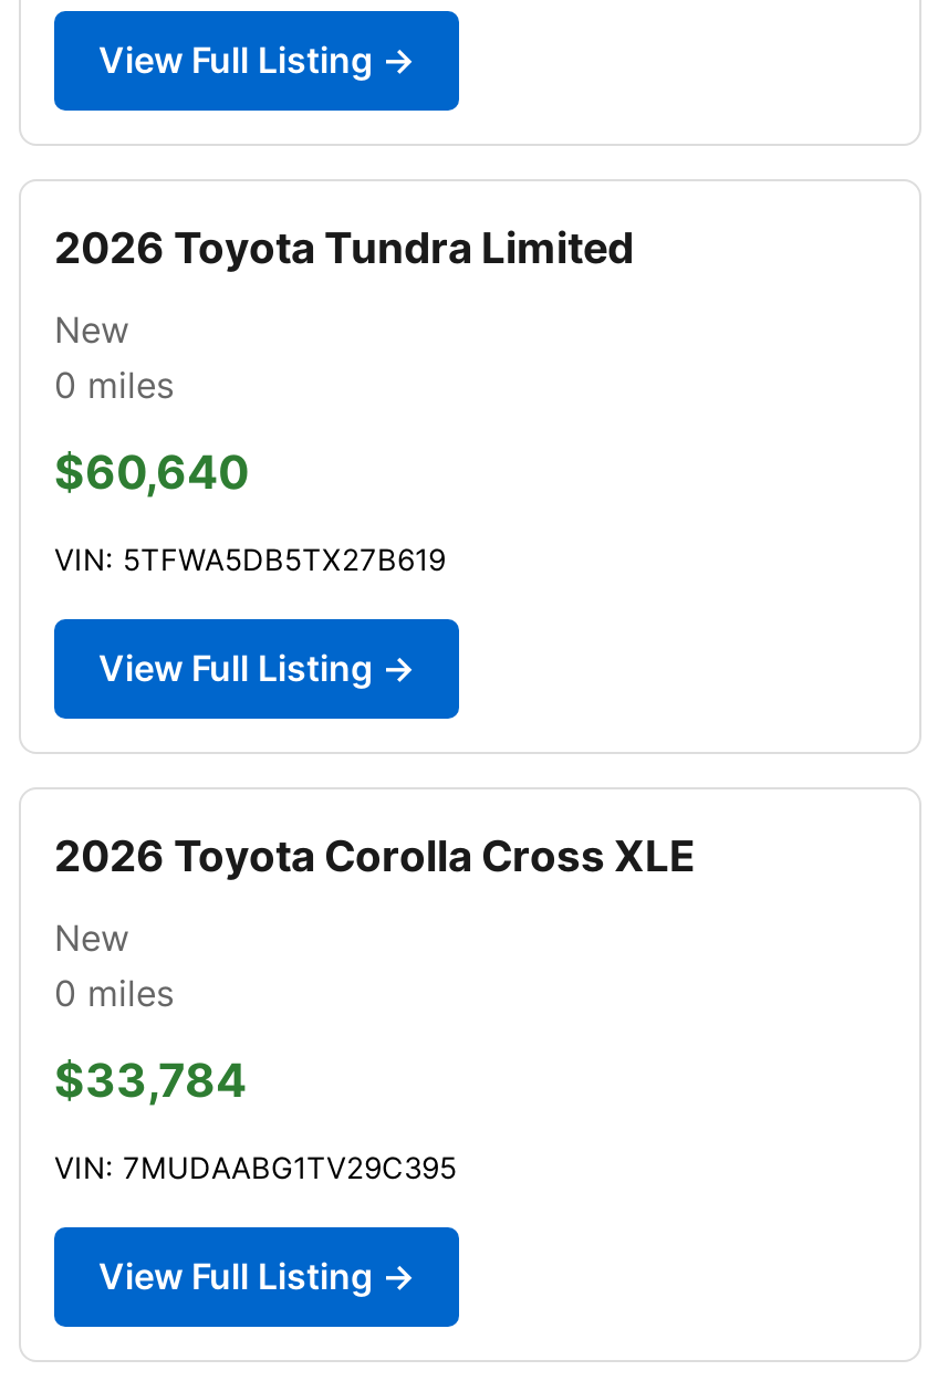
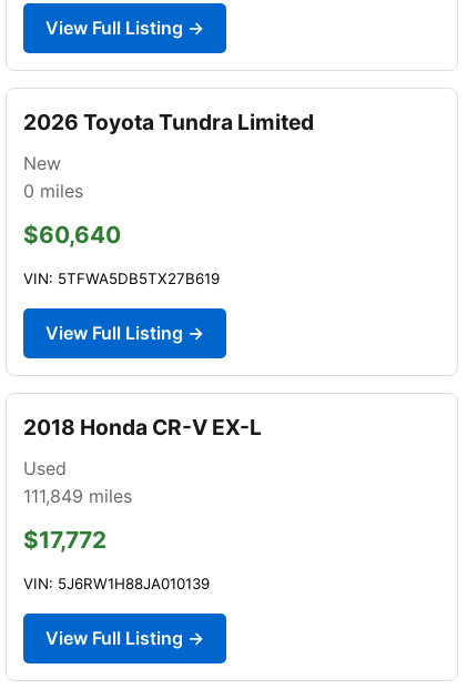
[54,829,696,882] 2026 Toyota Corolla Cross XLE -> [23,414,262,440] 2018 Honda CR-V EX-L
[54,915,174,1015] New | 0 miles -> [23,457,132,507] Used | 111,849 miles
[54,1052,247,1108] $33,784 -> [23,526,106,554] $17,772
[54,1150,457,1185] VIN: 7MUDAABG1TV29C395 -> [23,575,210,592] VIN: 5J6RW1H88JA010139

